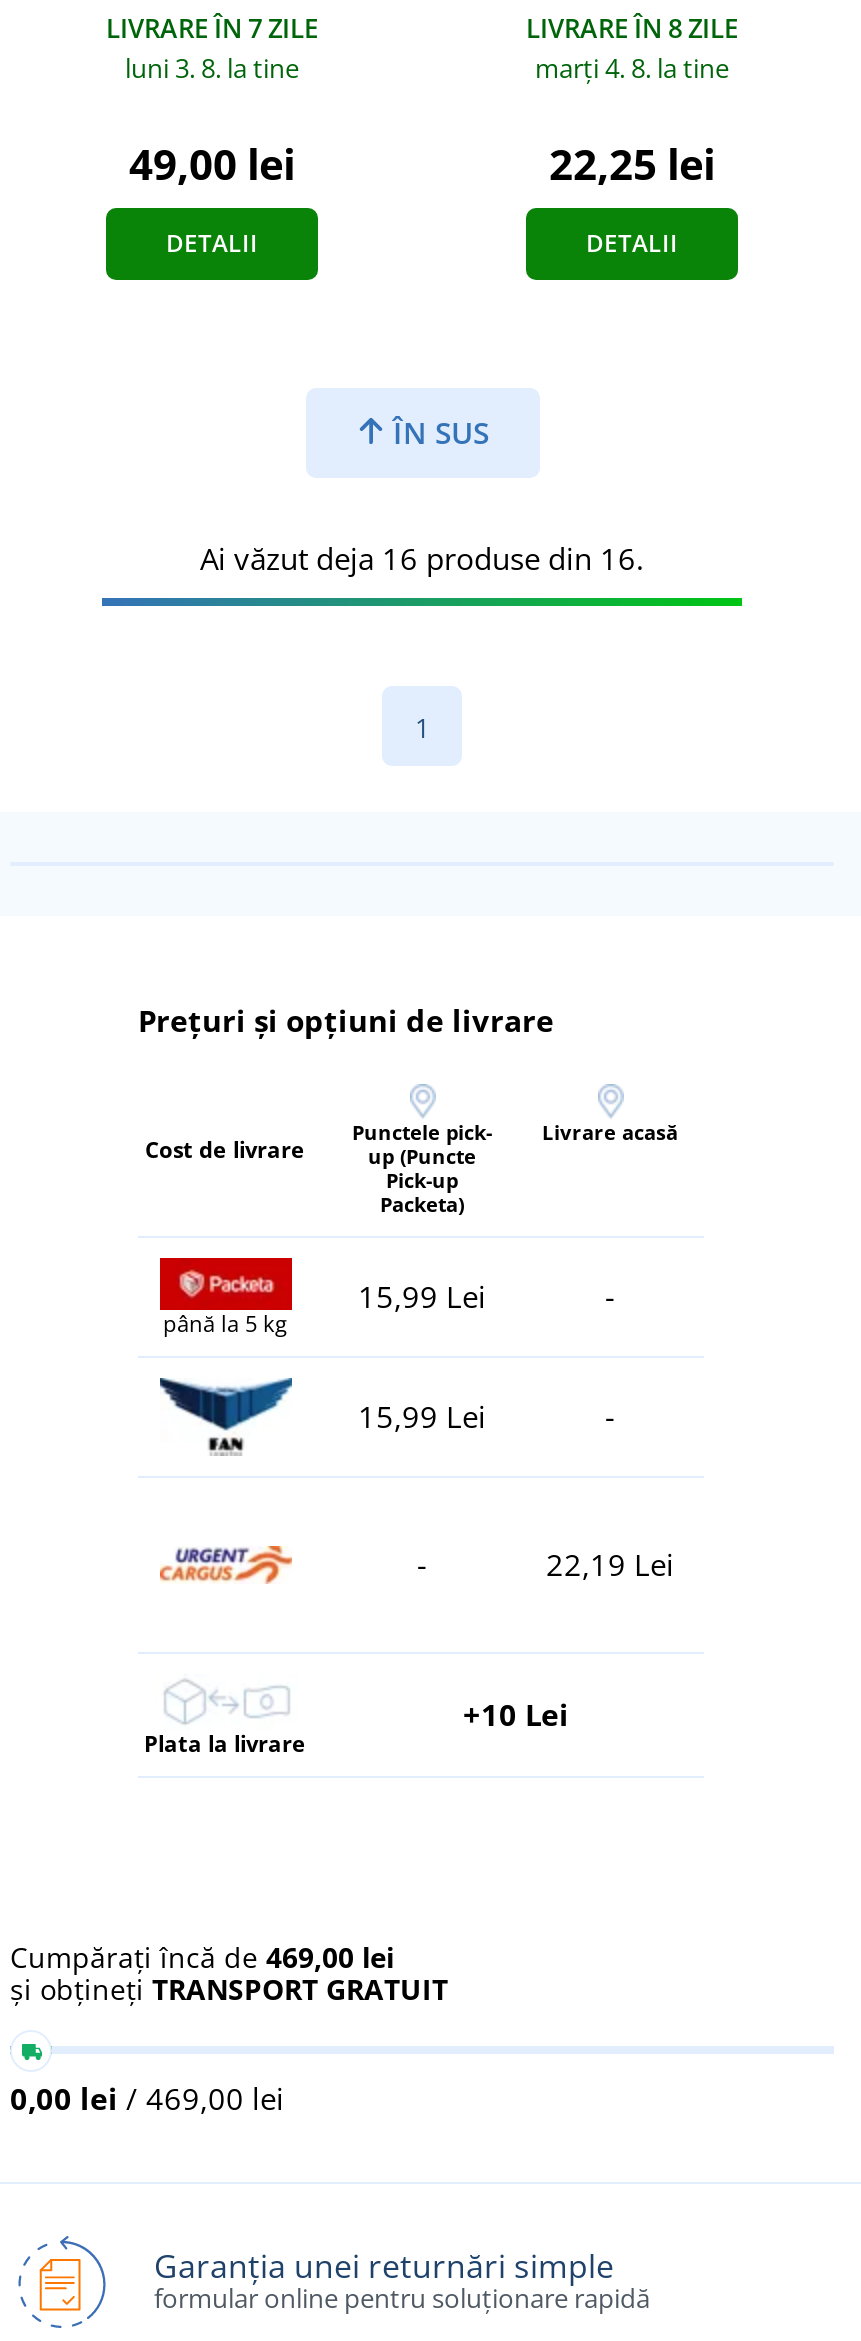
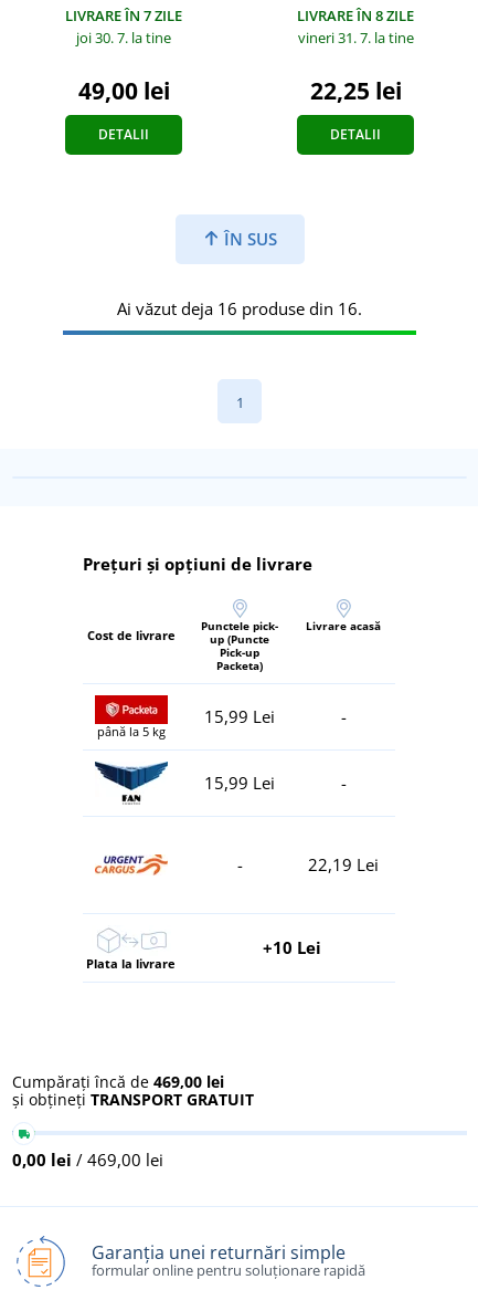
[125,49,299,85] luni 3. 8. la tine -> [76,27,171,47] joi 30. 7. la tine
[535,49,729,85] marți 4. 8. la tine -> [298,27,413,47] vineri 31. 7. la tine

